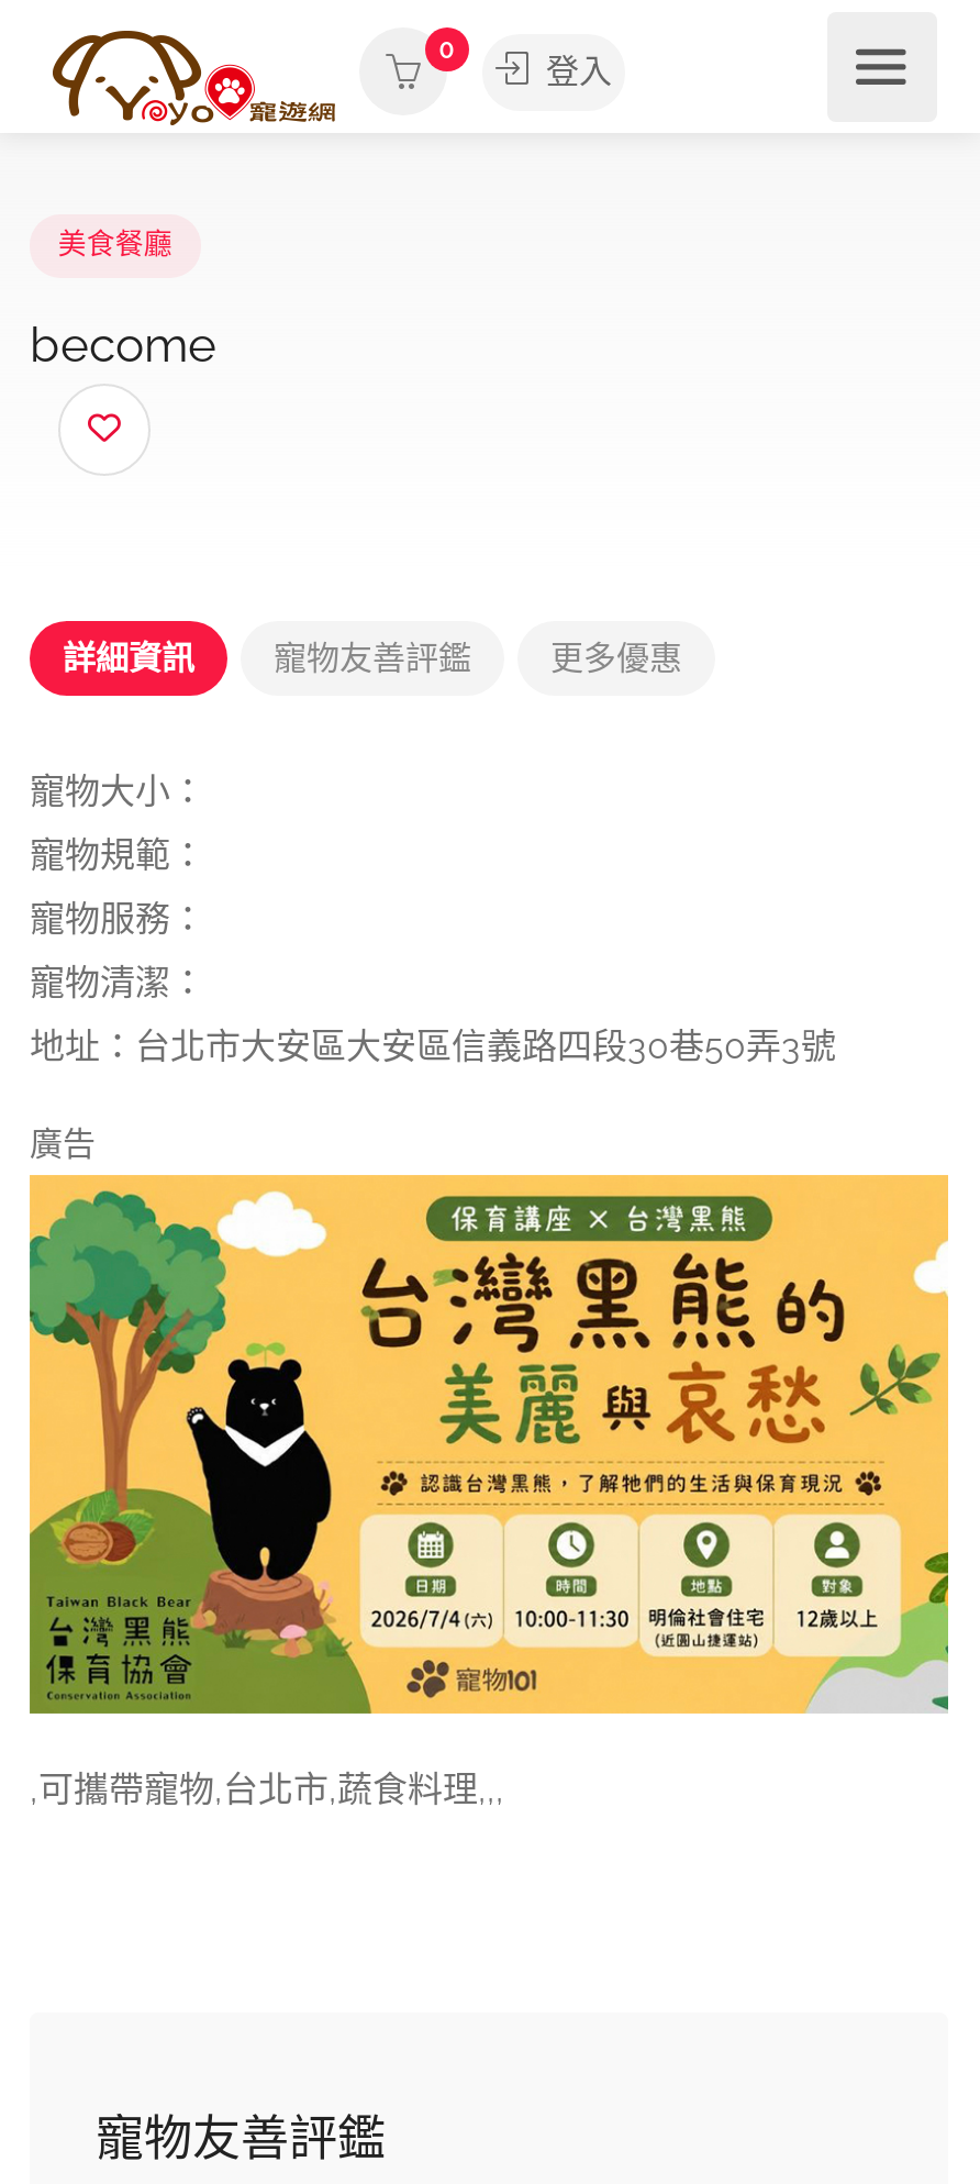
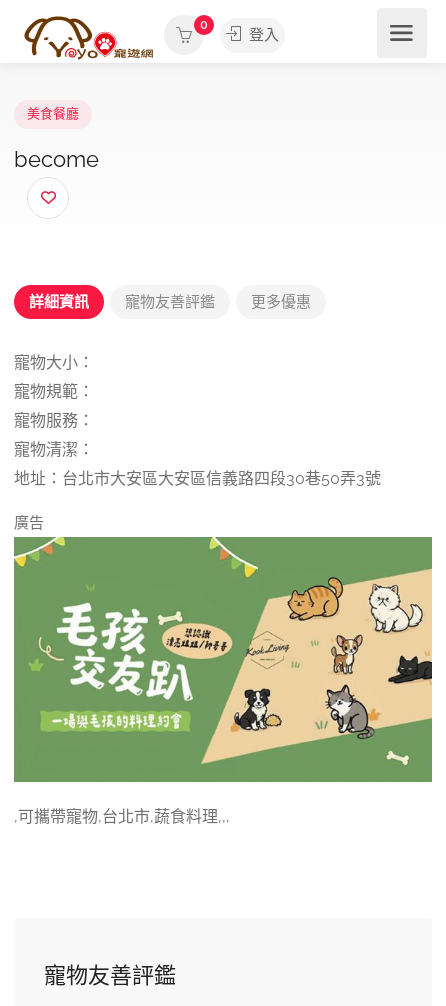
[27,1173,950,1714] [image] -> [13,536,433,783] [image]

